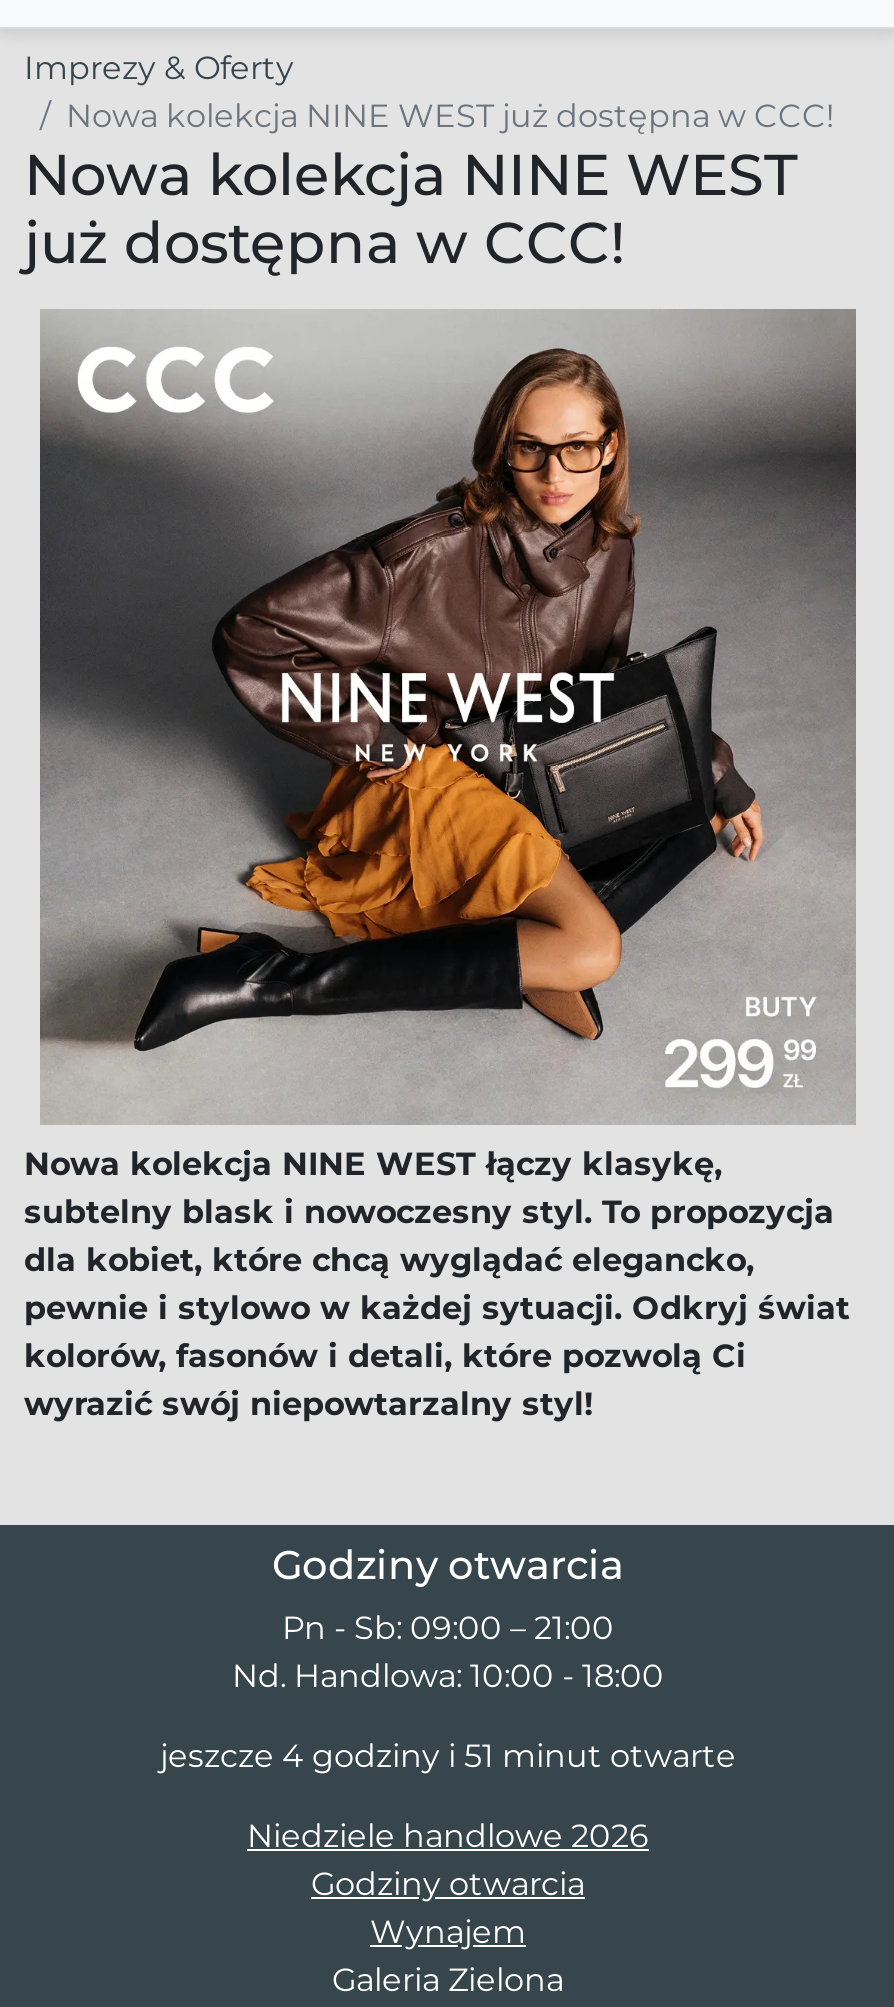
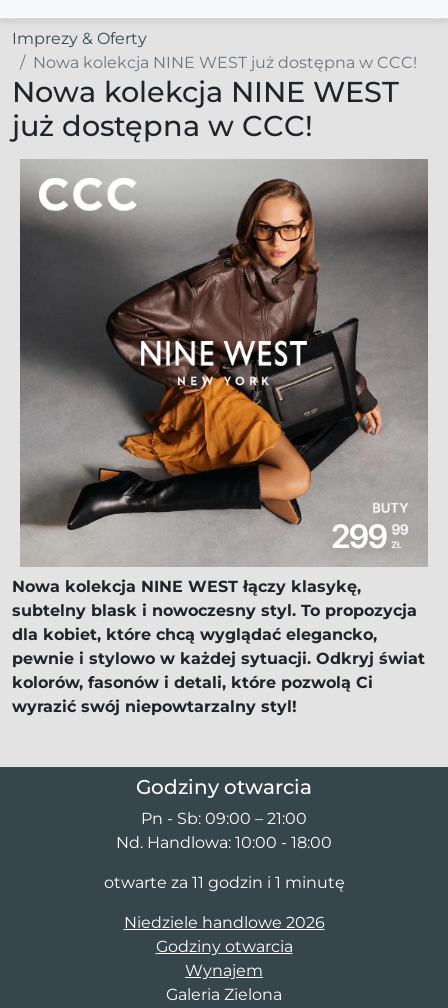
[160,1737,736,1775] jeszcze 4 godziny i 51 minut otwarte -> [103,873,344,892] otwarte za 11 godzin i 1 minutę

